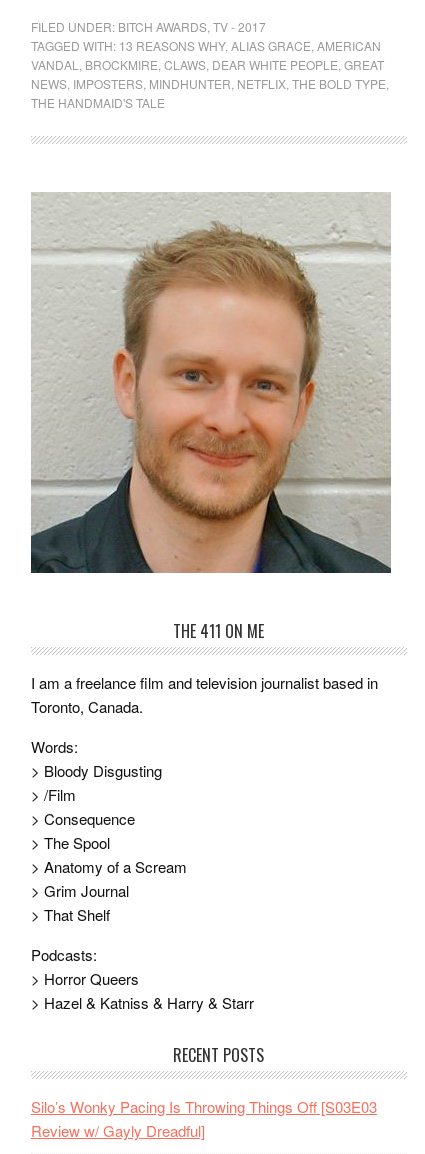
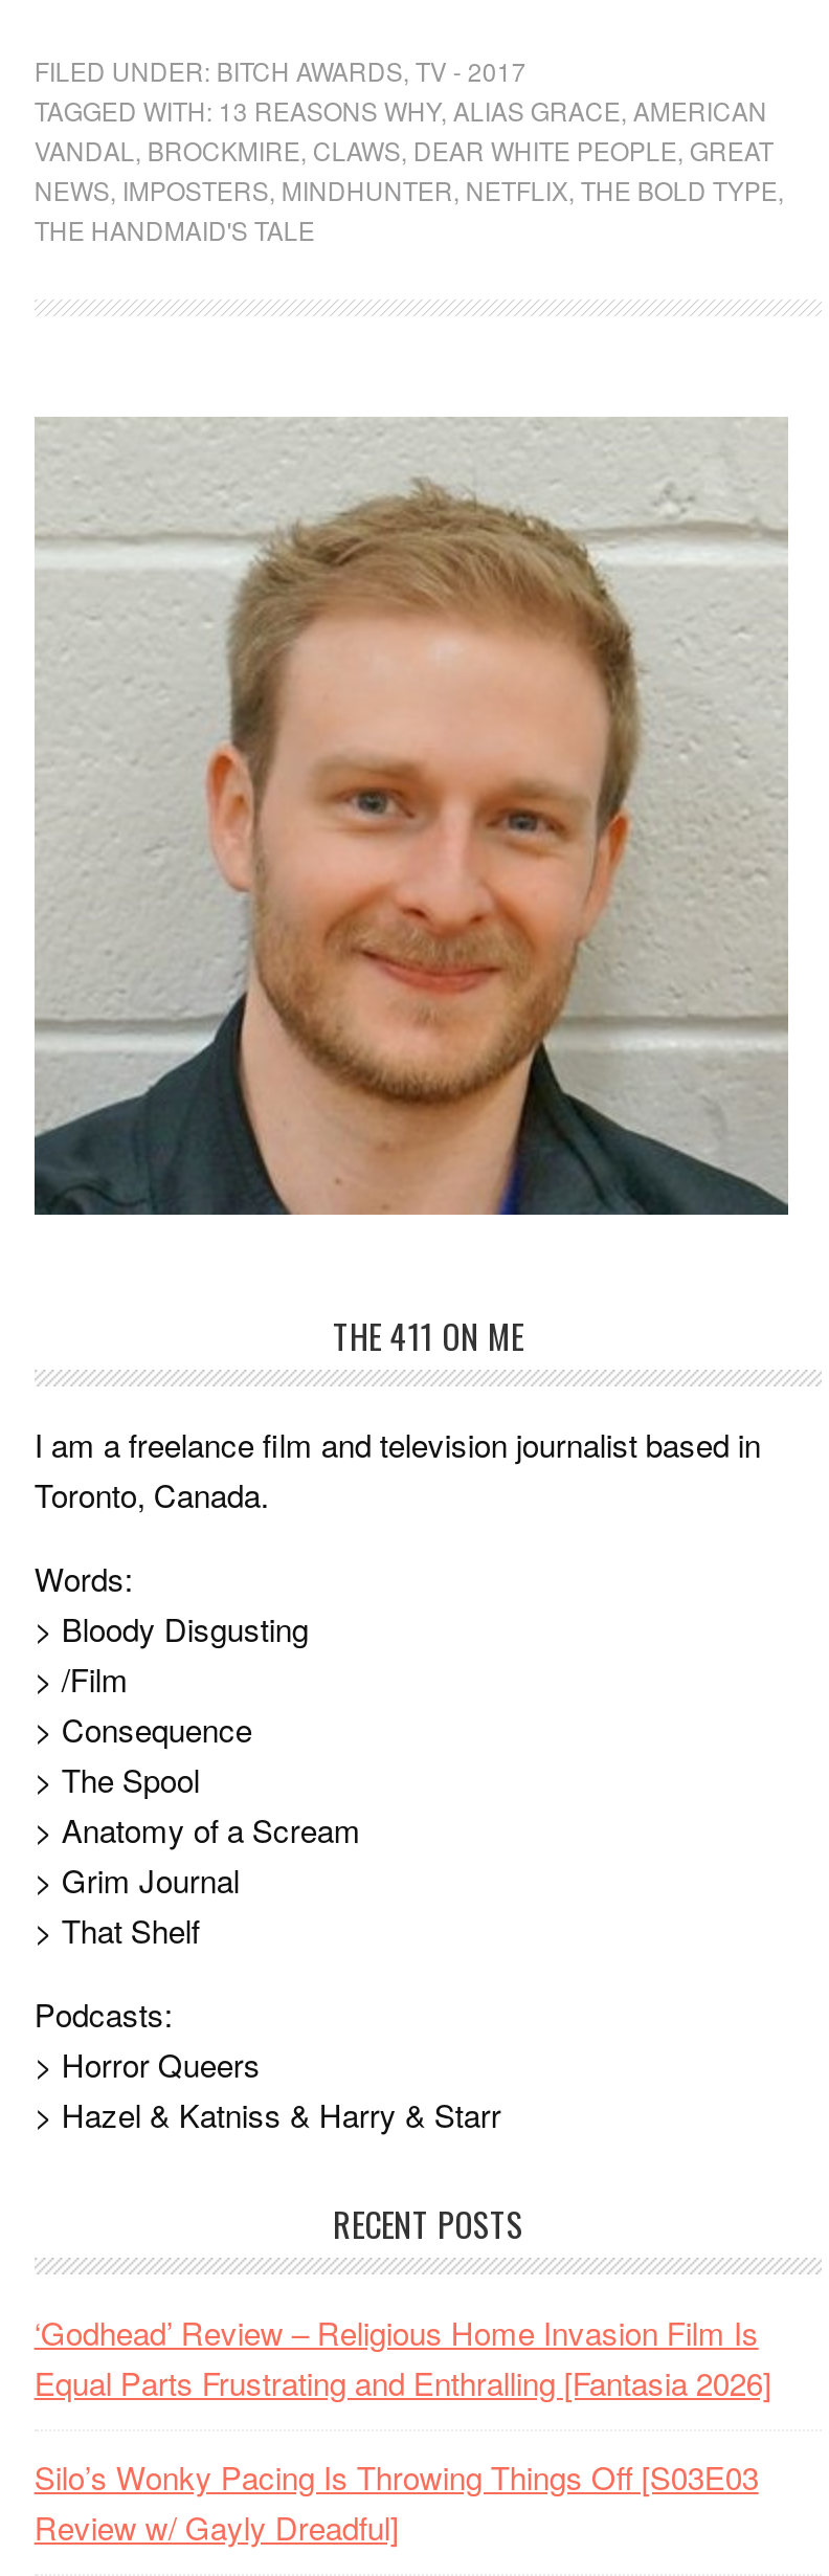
none -> [34,2309,771,2404] ‘Godhead’ Review – Religious Home Invasion Film Is | Equal Parts Frustrating and Enthralling [Fantasia 2026]

